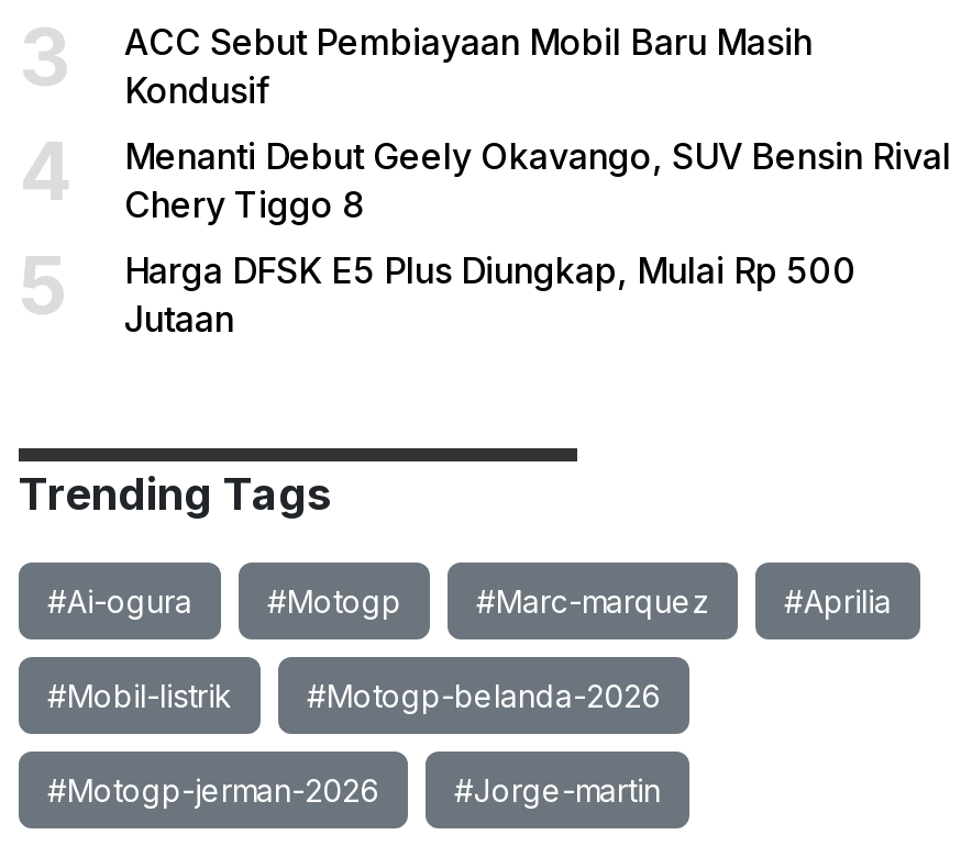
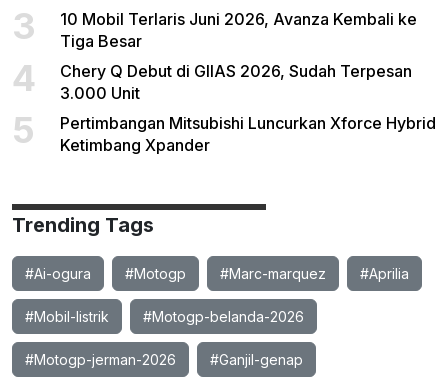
[124,19,813,111] ACC Sebut Pembiayaan Mobil Baru Masih | Kondusif -> [60,8,417,50] 10 Mobil Terlaris Juni 2026, Avanza Kembali ke | Tiga Besar
[124,133,951,225] Menanti Debut Geely Okavango, SUV Bensin Rival | Chery Tiggo 8 -> [60,60,412,102] Chery Q Debut di GIIAS 2026, Sudah Terpesan | 3.000 Unit
[124,247,857,340] Harga DFSK E5 Plus Diungkap, Mulai Rp 500 | Jutaan -> [60,112,436,154] Pertimbangan Mitsubishi Luncurkan Xforce Hybrid | Ketimbang Xpander
[454,770,661,808] #Jorge-martin -> [210,350,303,367] #Ganjil-genap

